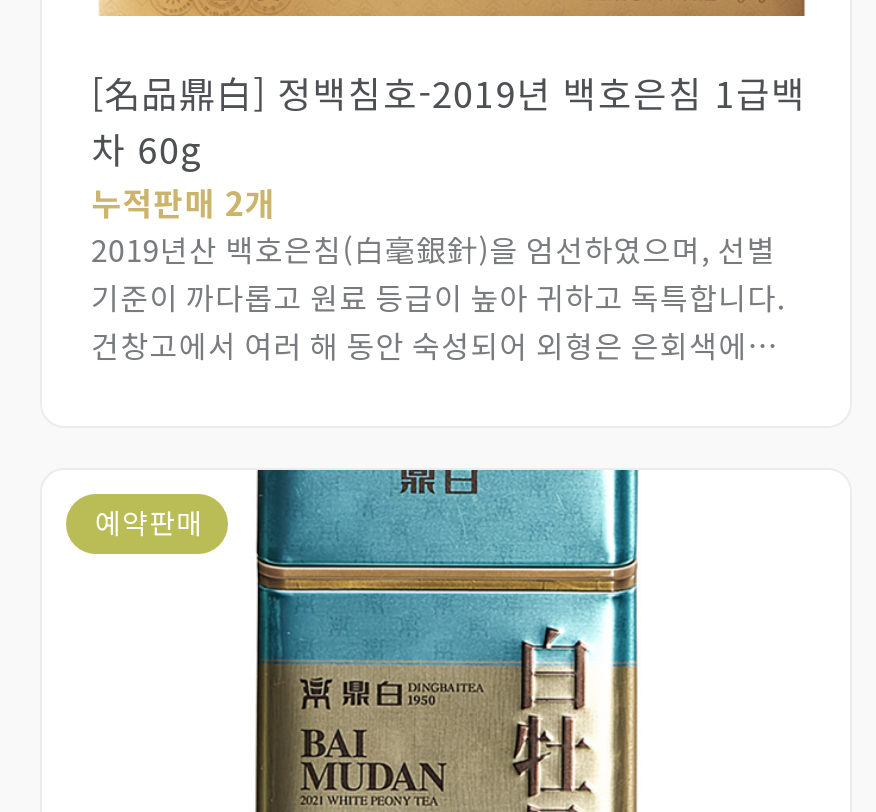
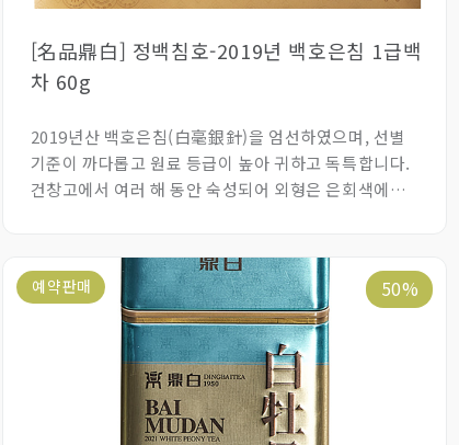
[91,178,276,226] 누적판매 2개 -> none
none -> [381,275,419,302] 50%

